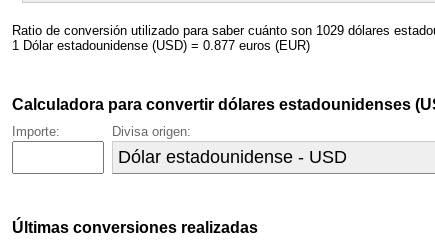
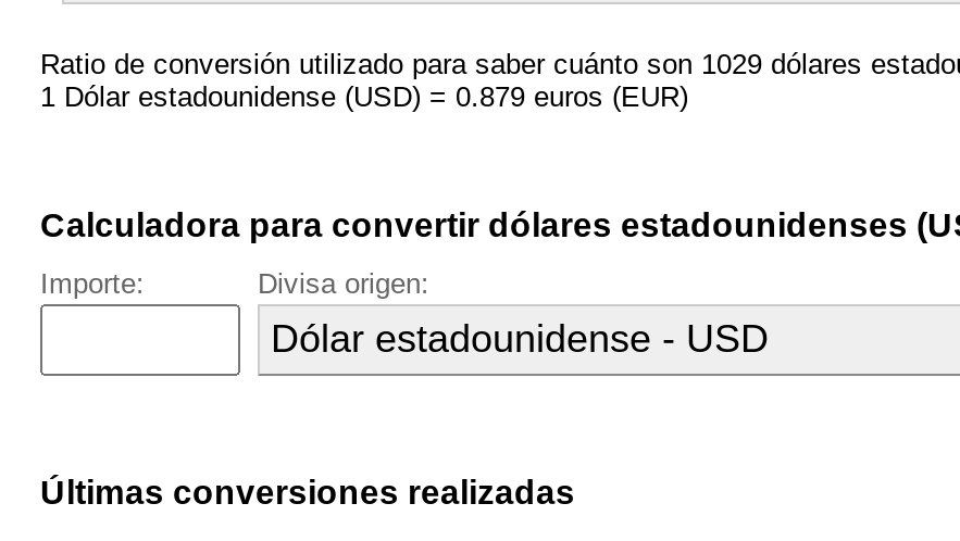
[12,38,310,53] 1 Dólar estadounidense (USD) = 0.877 euros (EUR) -> [40,80,688,113] 1 Dólar estadounidense (USD) = 0.879 euros (EUR)

